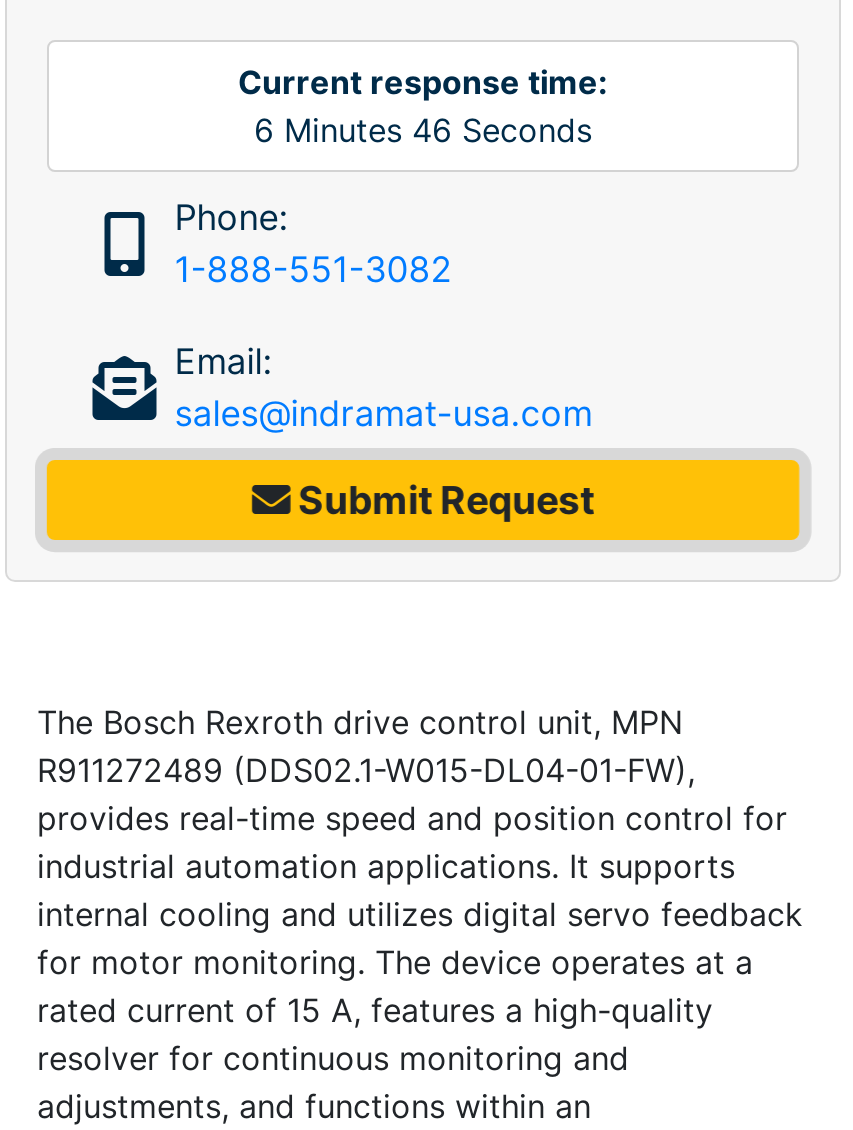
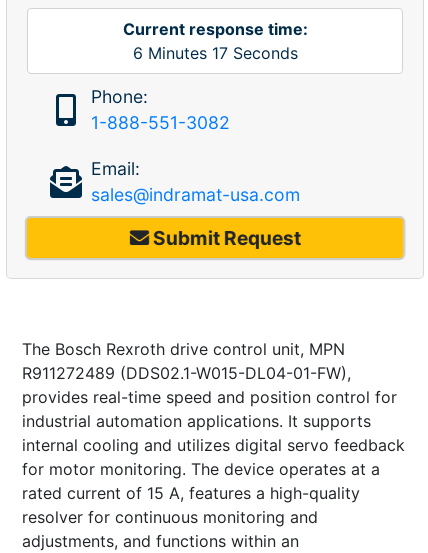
[254,110,592,150] 6 Minutes 46 Seconds -> [132,43,297,63] 6 Minutes 17 Seconds

